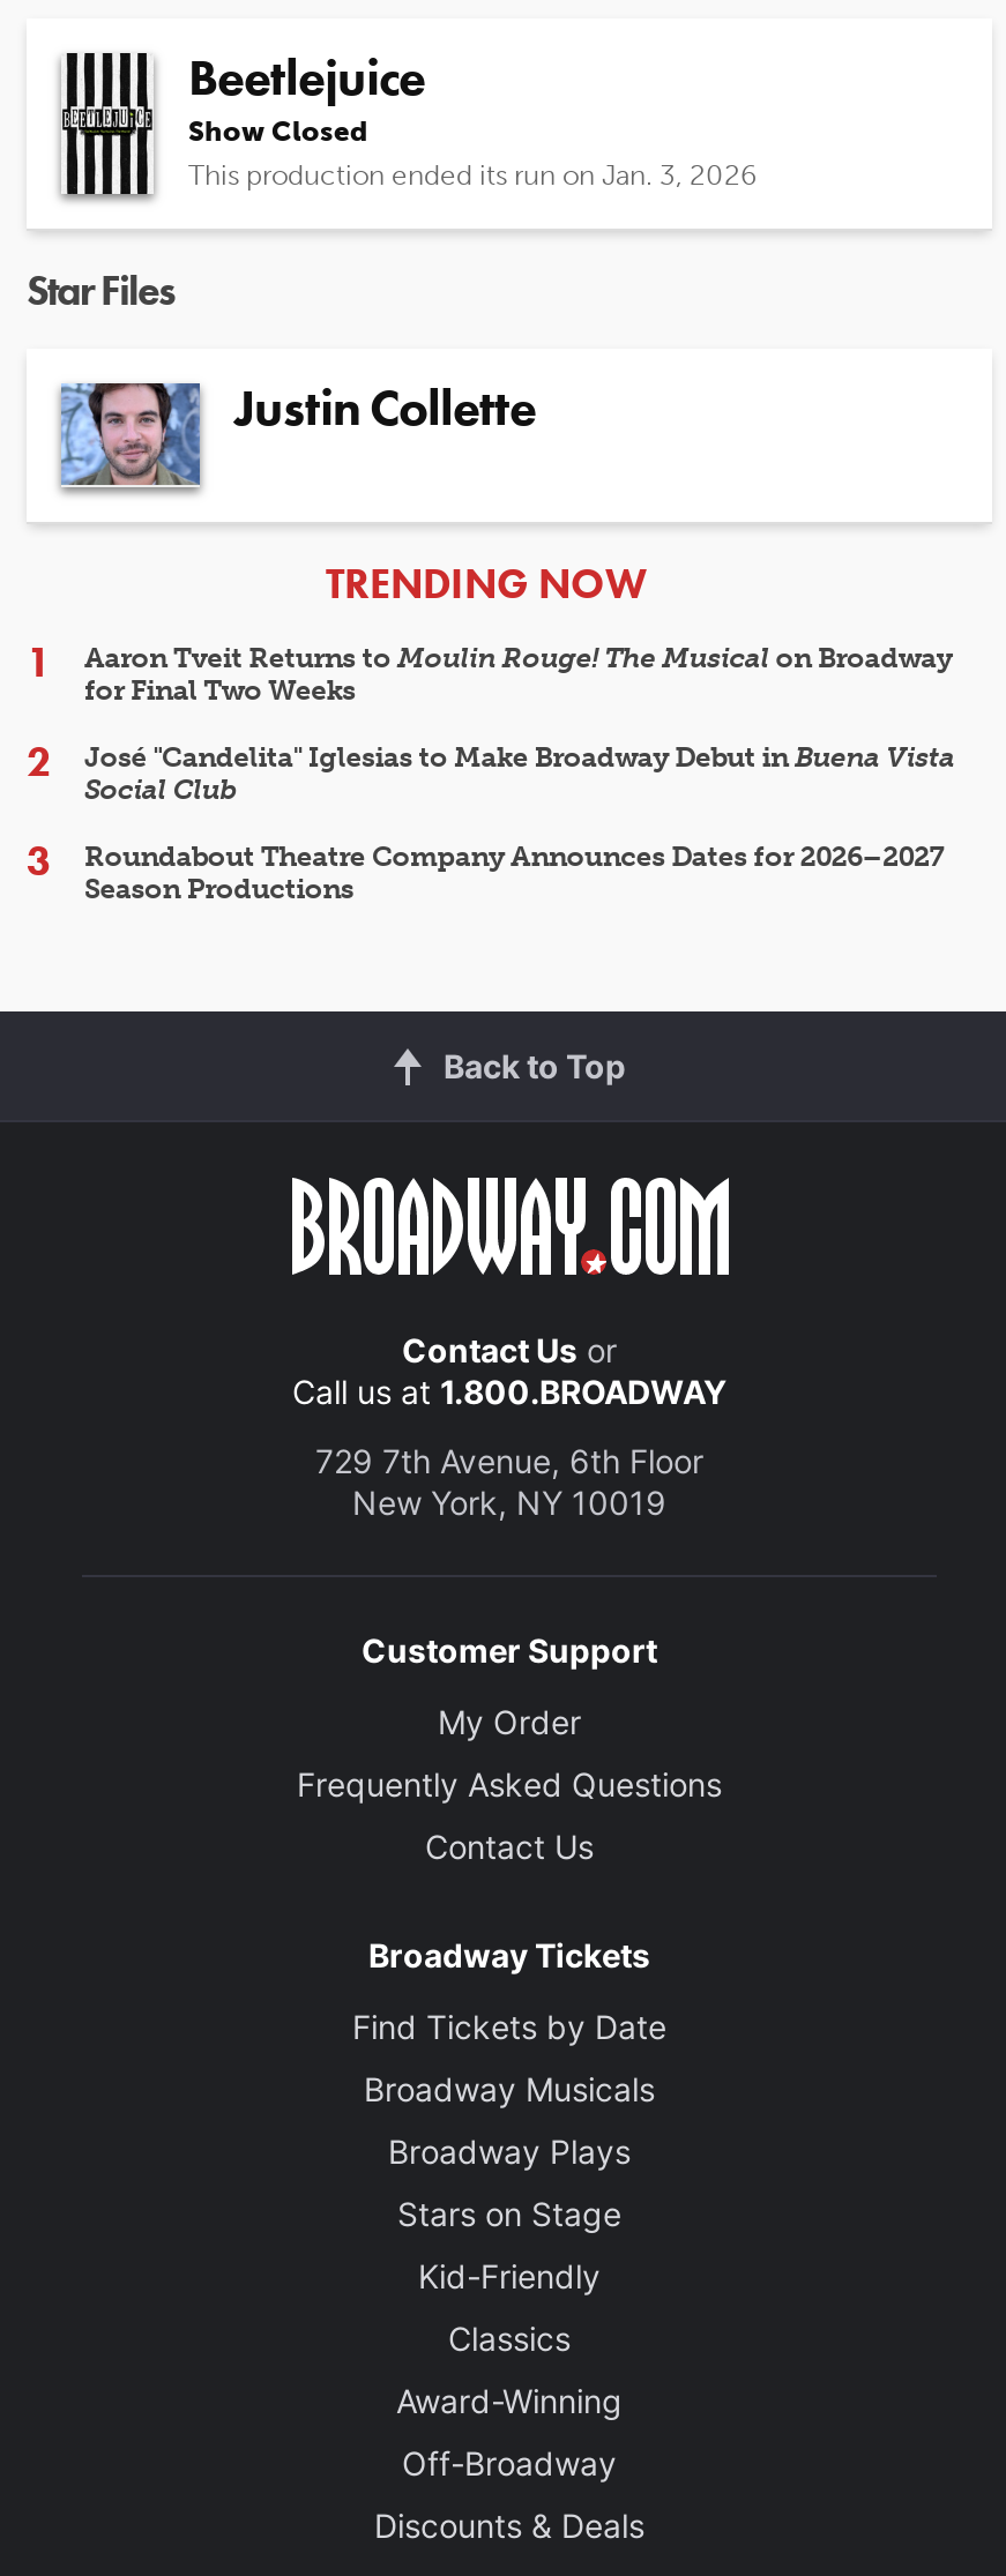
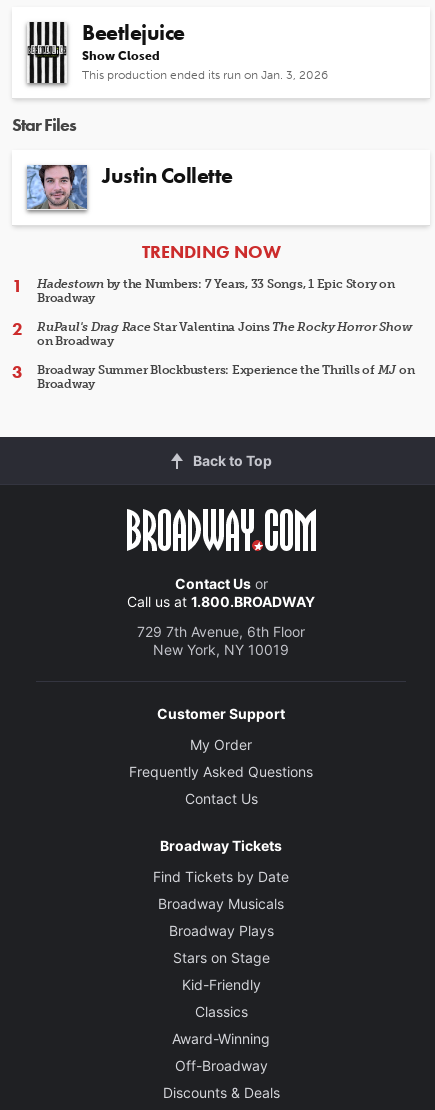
[84,641,952,705] Aaron Tveit Returns to Moulin Rouge! The Musical on Broadway | for Final Two Weeks -> [37,276,395,304] Hadestown by the Numbers: 7 Years, 33 Songs, 1 Epic Story on | Broadway
[84,740,955,805] José "Candelita" Iglesias to Make Broadway Debut in Buena Vista | Social Club -> [37,319,411,347] RuPaul's Drag Race Star Valentina Joins The Rocky Horror Show | on Broadway
[84,839,945,904] Roundabout Theatre Company Announces Dates for 2026–2027 | Season Productions -> [37,362,414,390] Broadway Summer Blockbusters: Experience the Thrills of MJ on | Broadway

